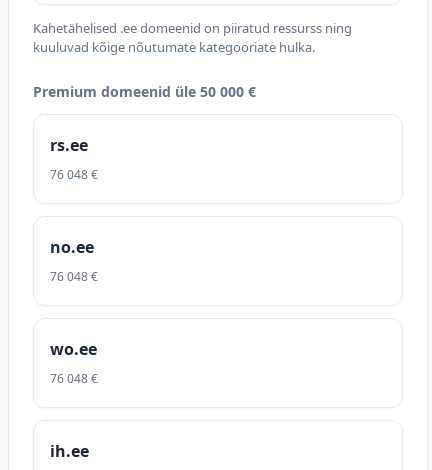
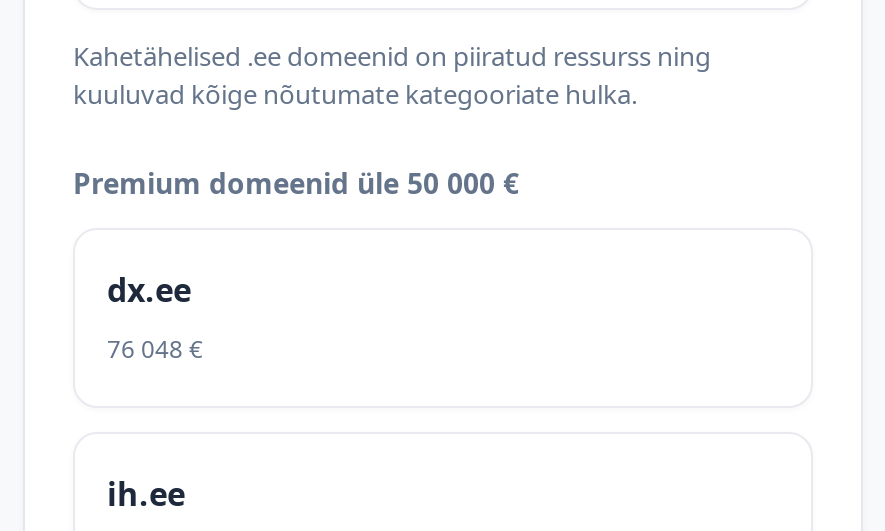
[50,134,98,360] rs.ee | 76 048 € | no.ee | 76 048 € | wo.ee -> [107,268,191,312] dx.ee

